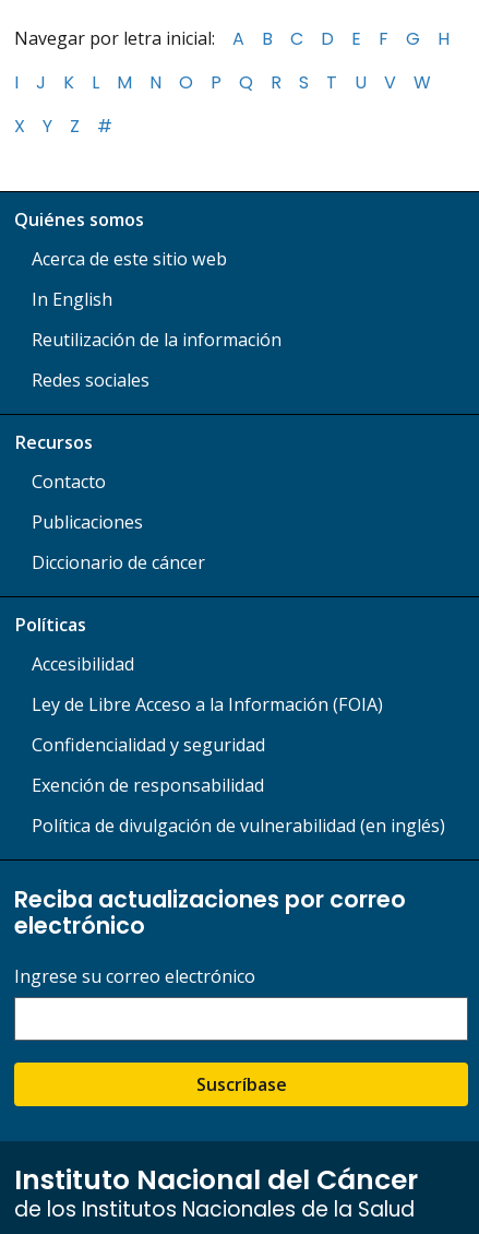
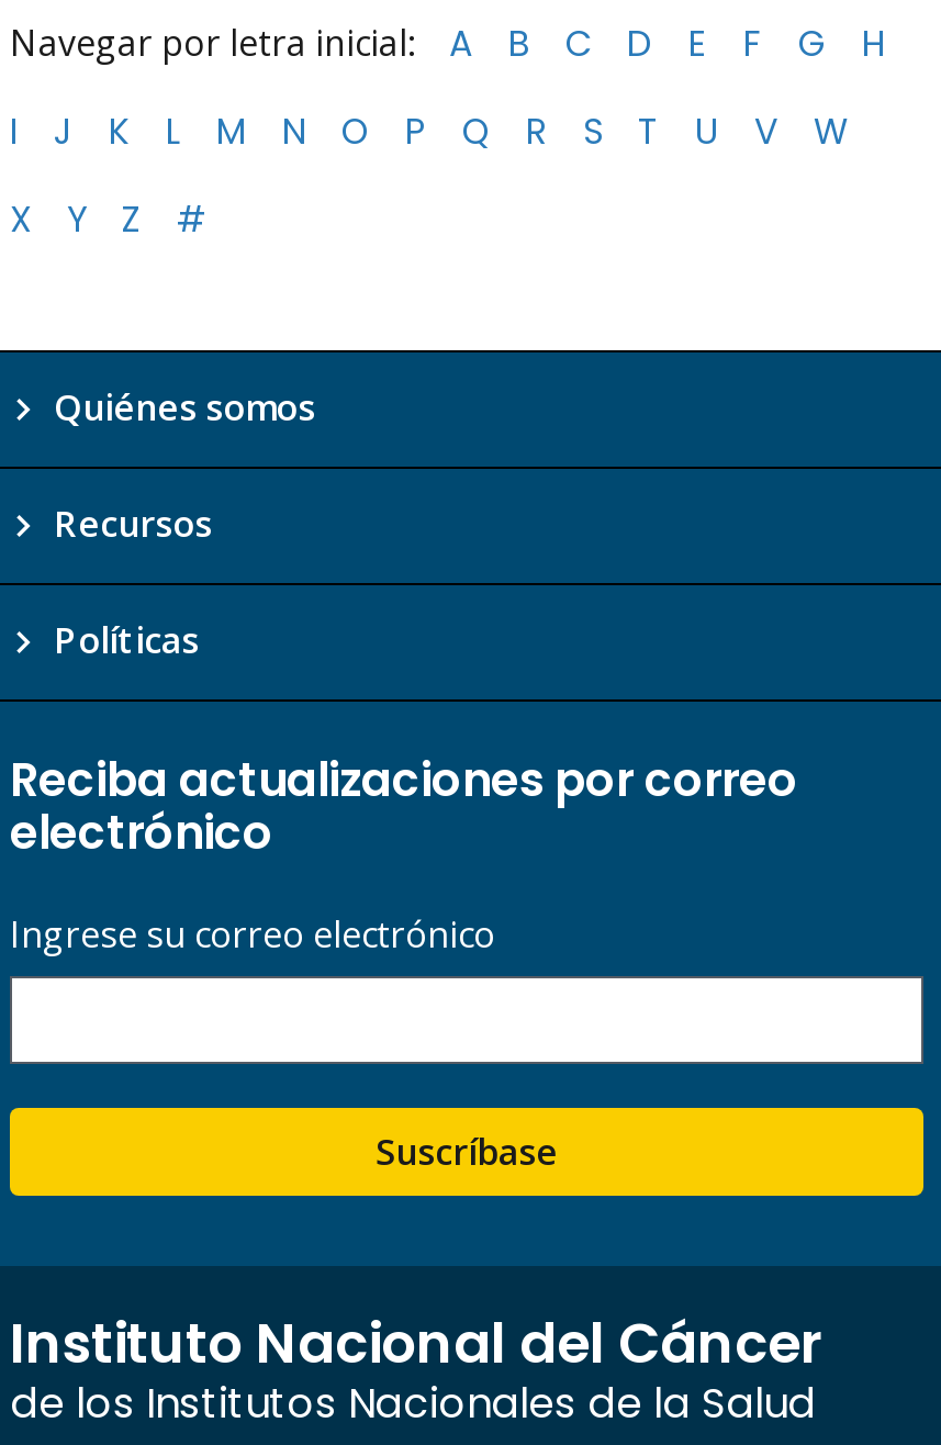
[32,247,282,392] Acerca de este sitio web | In English | Reutilización de la información | Redes sociales -> none
[32,469,205,574] Contacto | Publicaciones | Diccionario de cáncer -> none
[32,652,445,837] Accesibilidad | Ley de Libre Acceso a la Información (FOIA) | Confidencialidad y seguridad | Exención de responsabilidad | Política de divulgación de vulnerabilidad (en inglés) -> none

